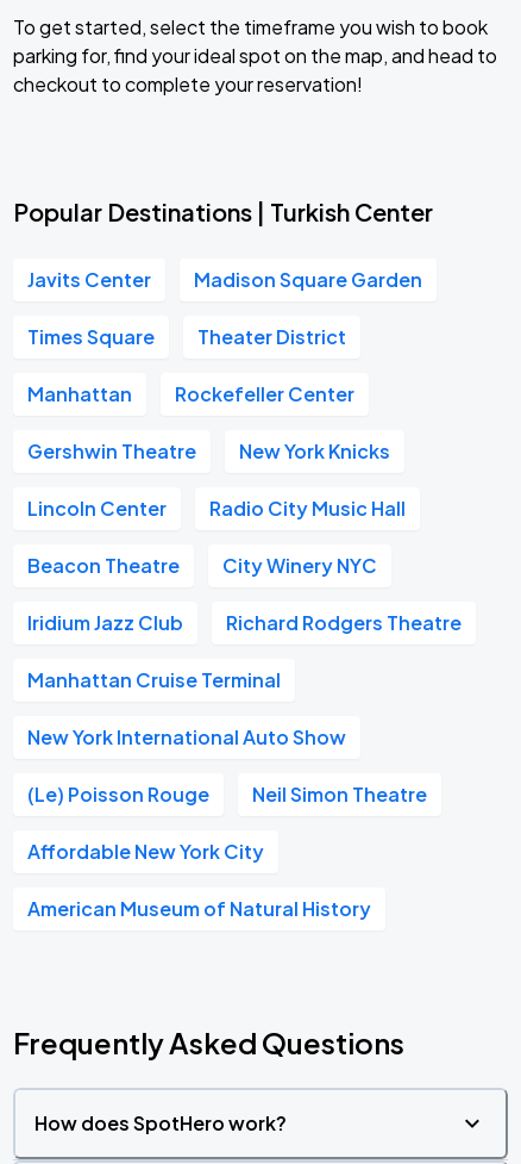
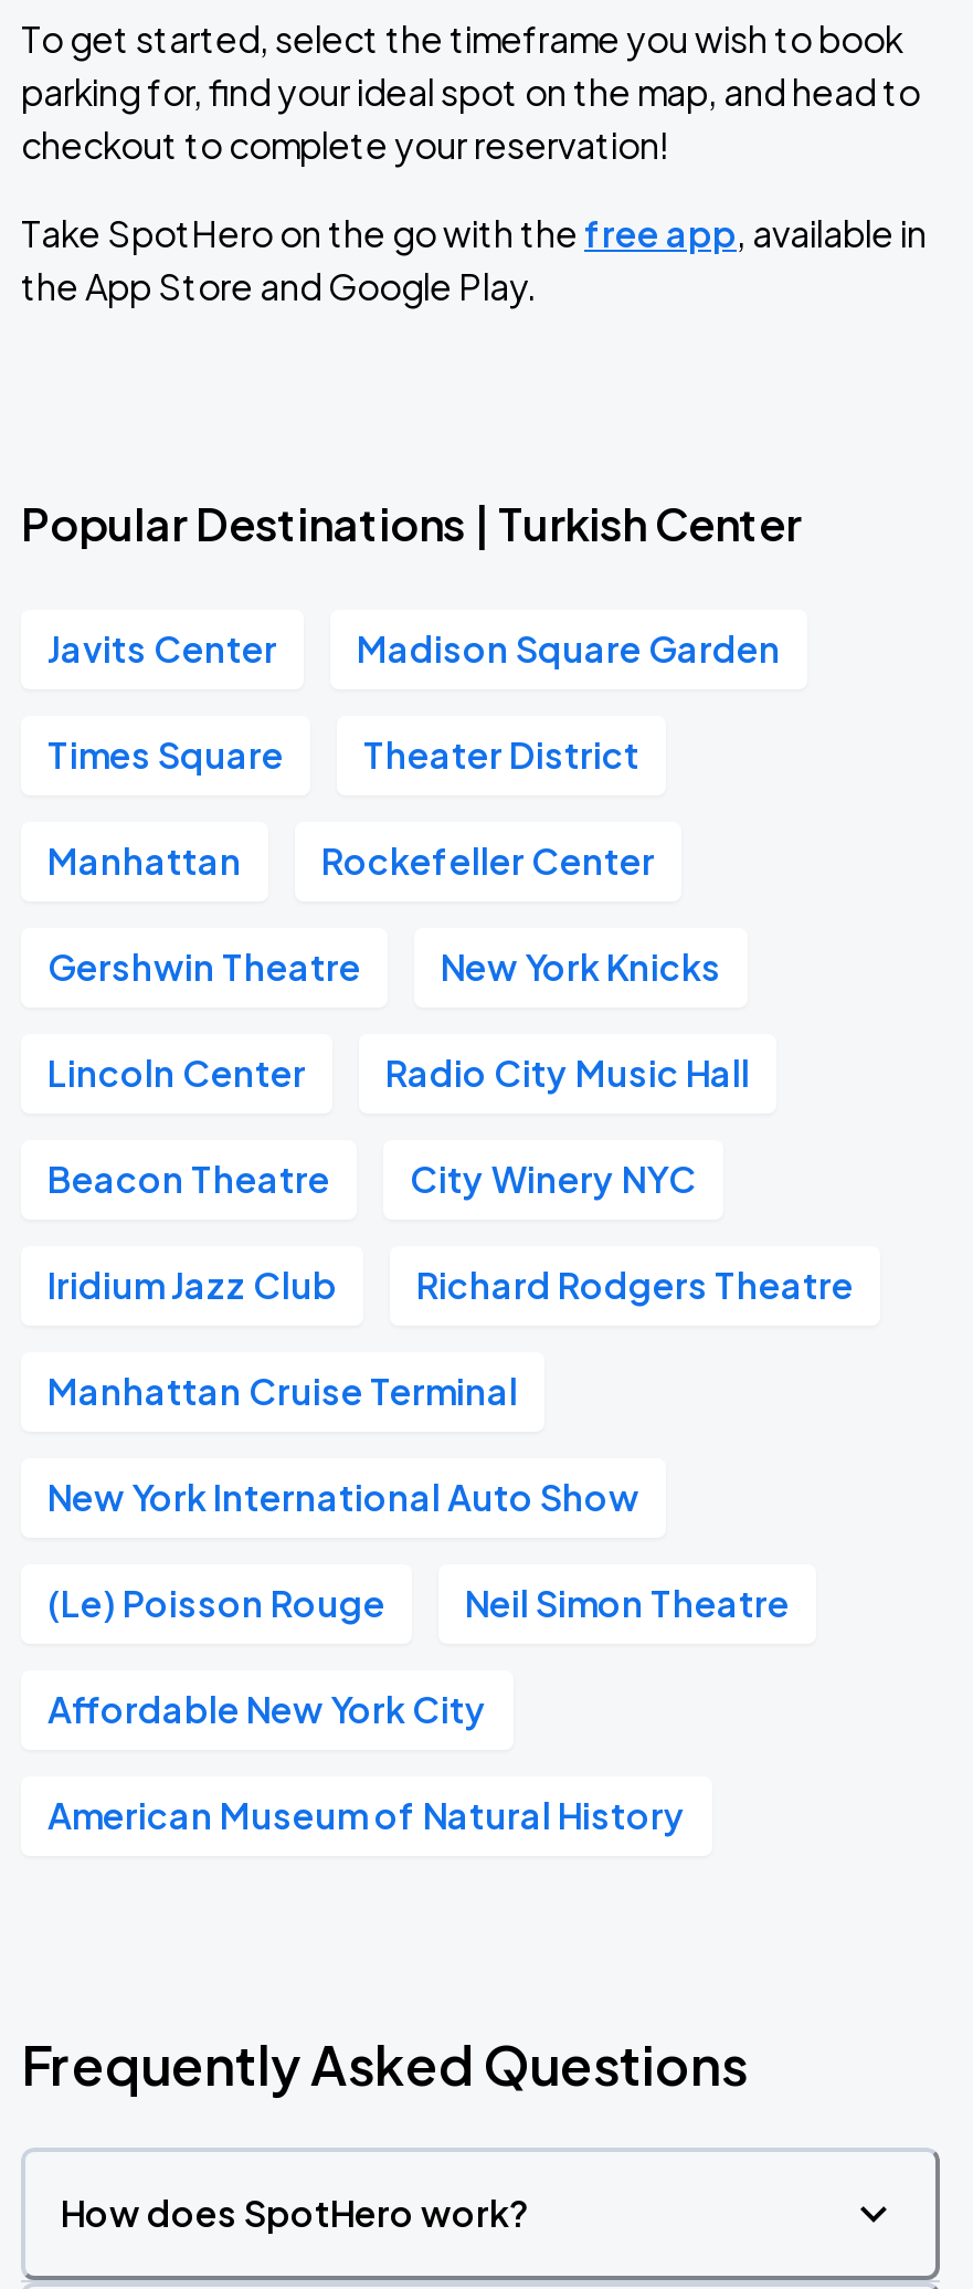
none -> [21,210,927,309] Take SpotHero on the go with the free app, available in | the App Store and Google Play.

